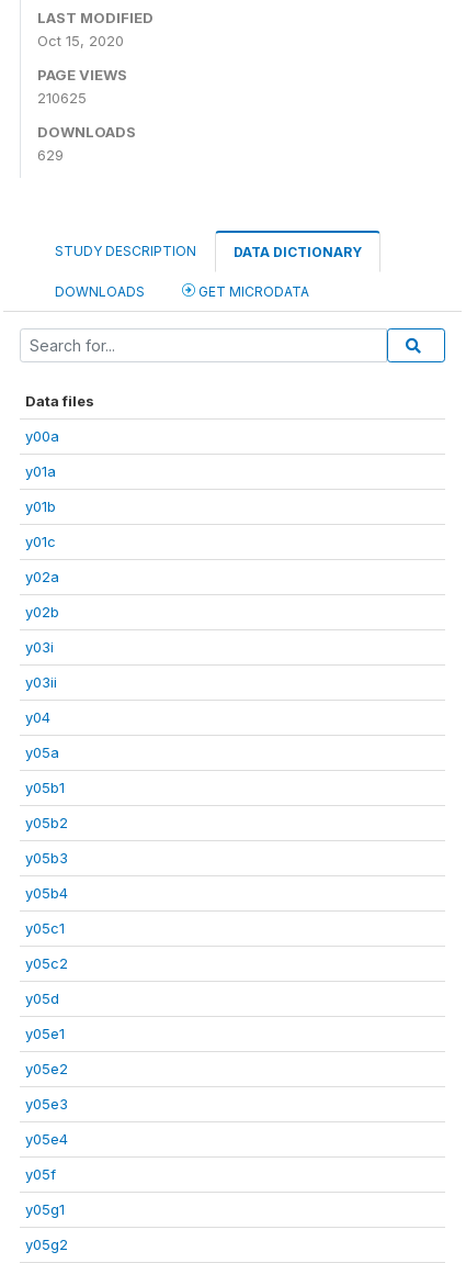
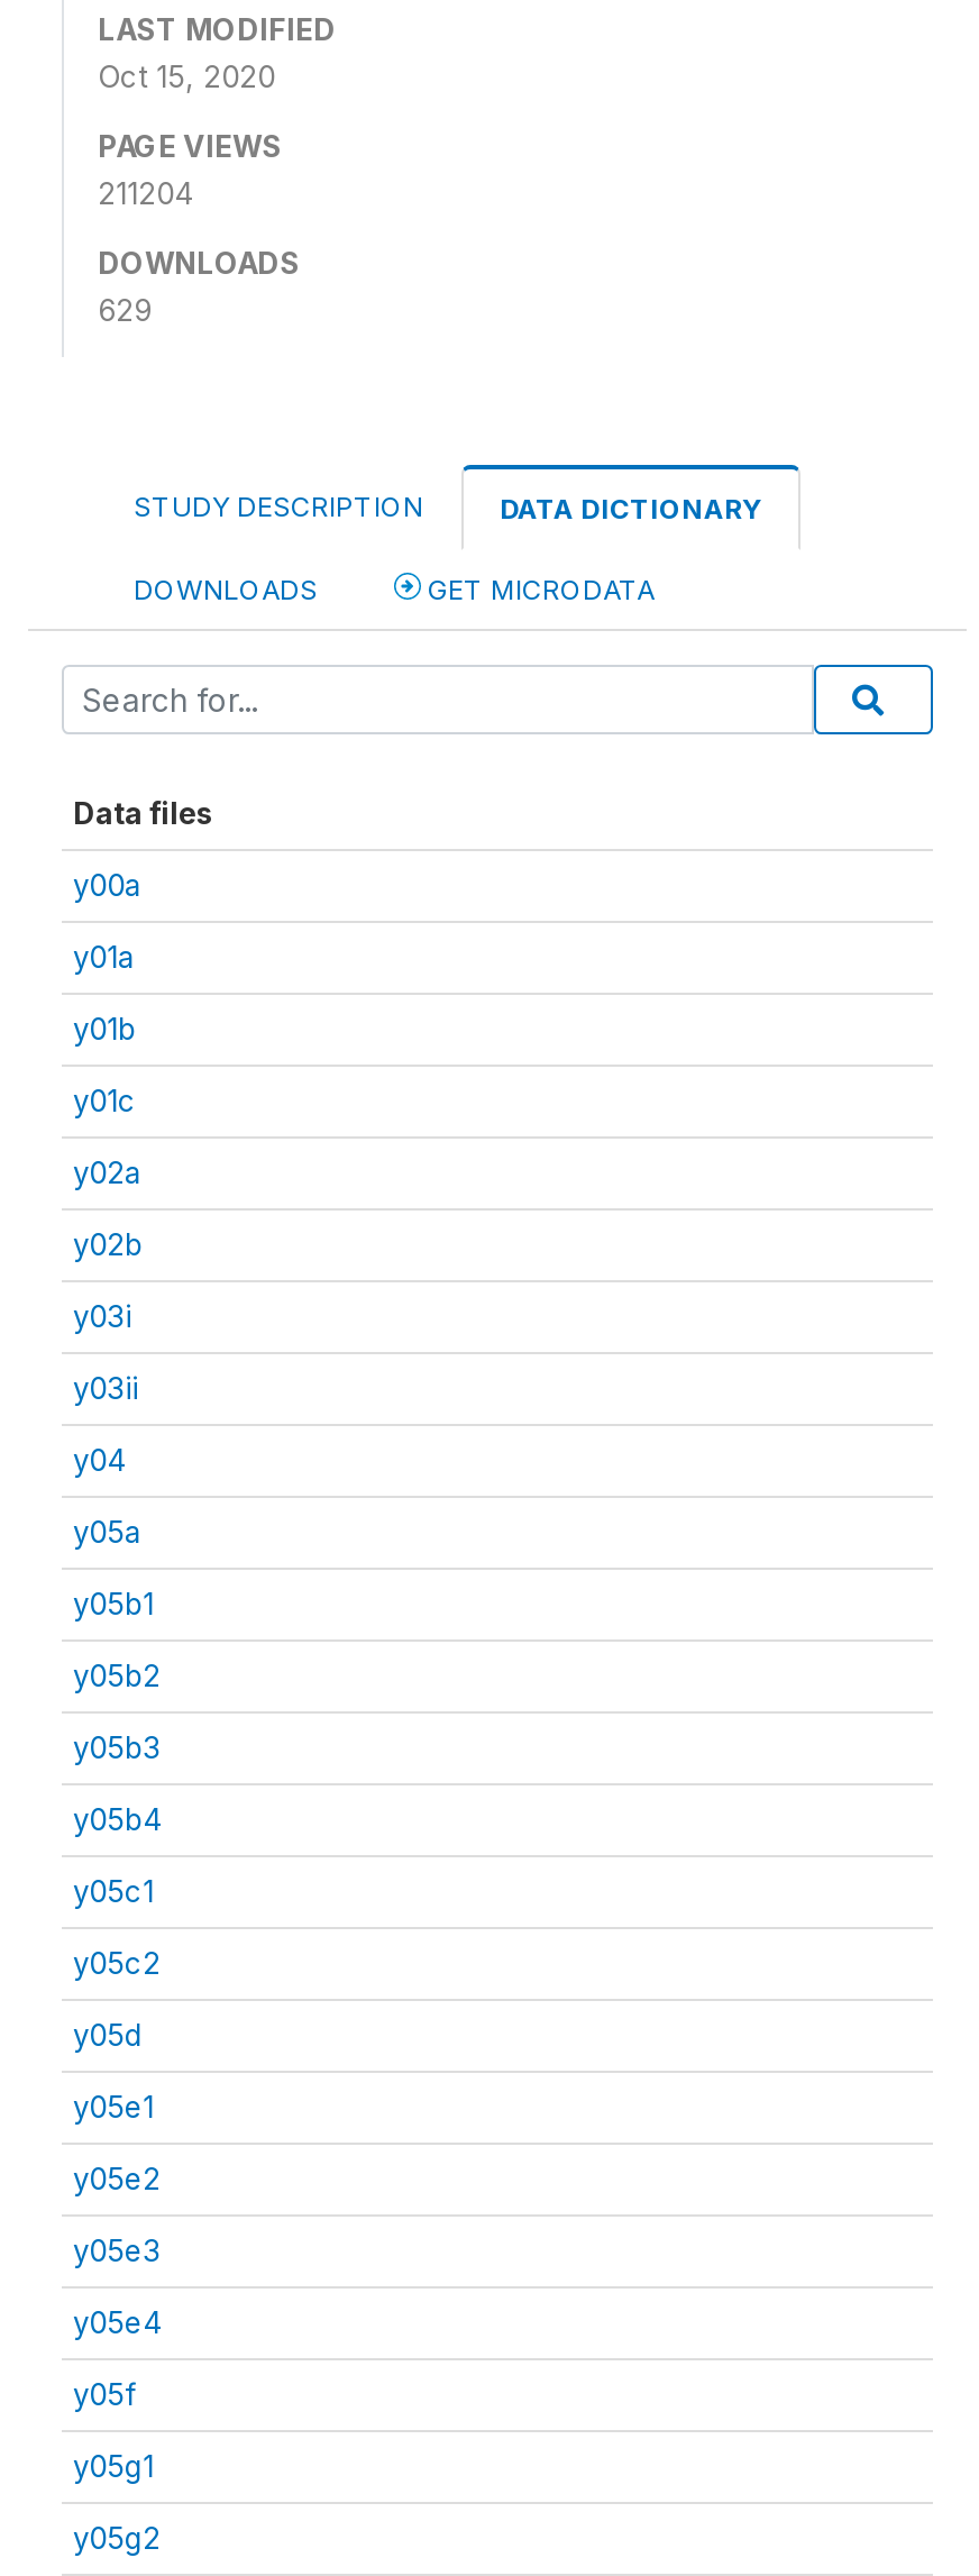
[37,89,87,107] 210625 -> [98,175,192,211] 211204

